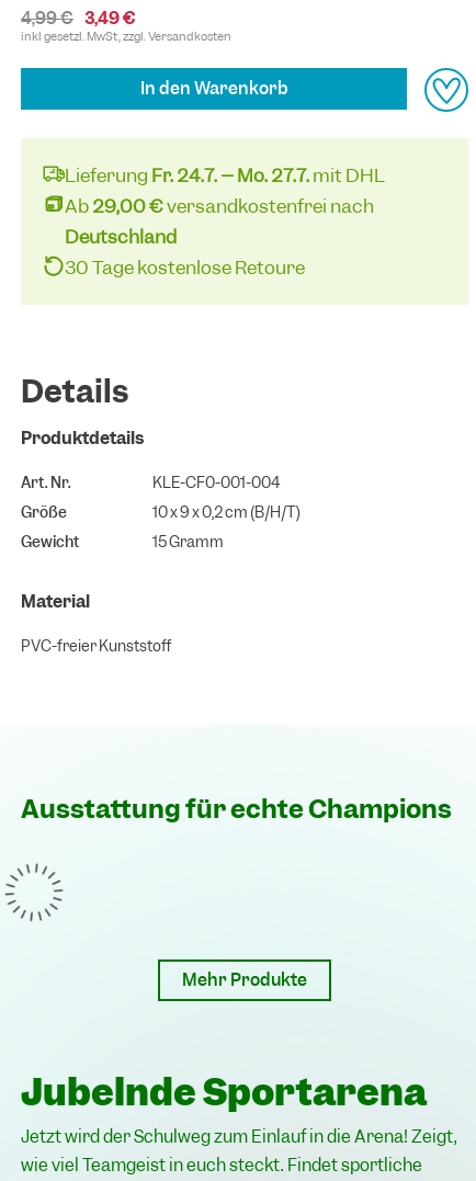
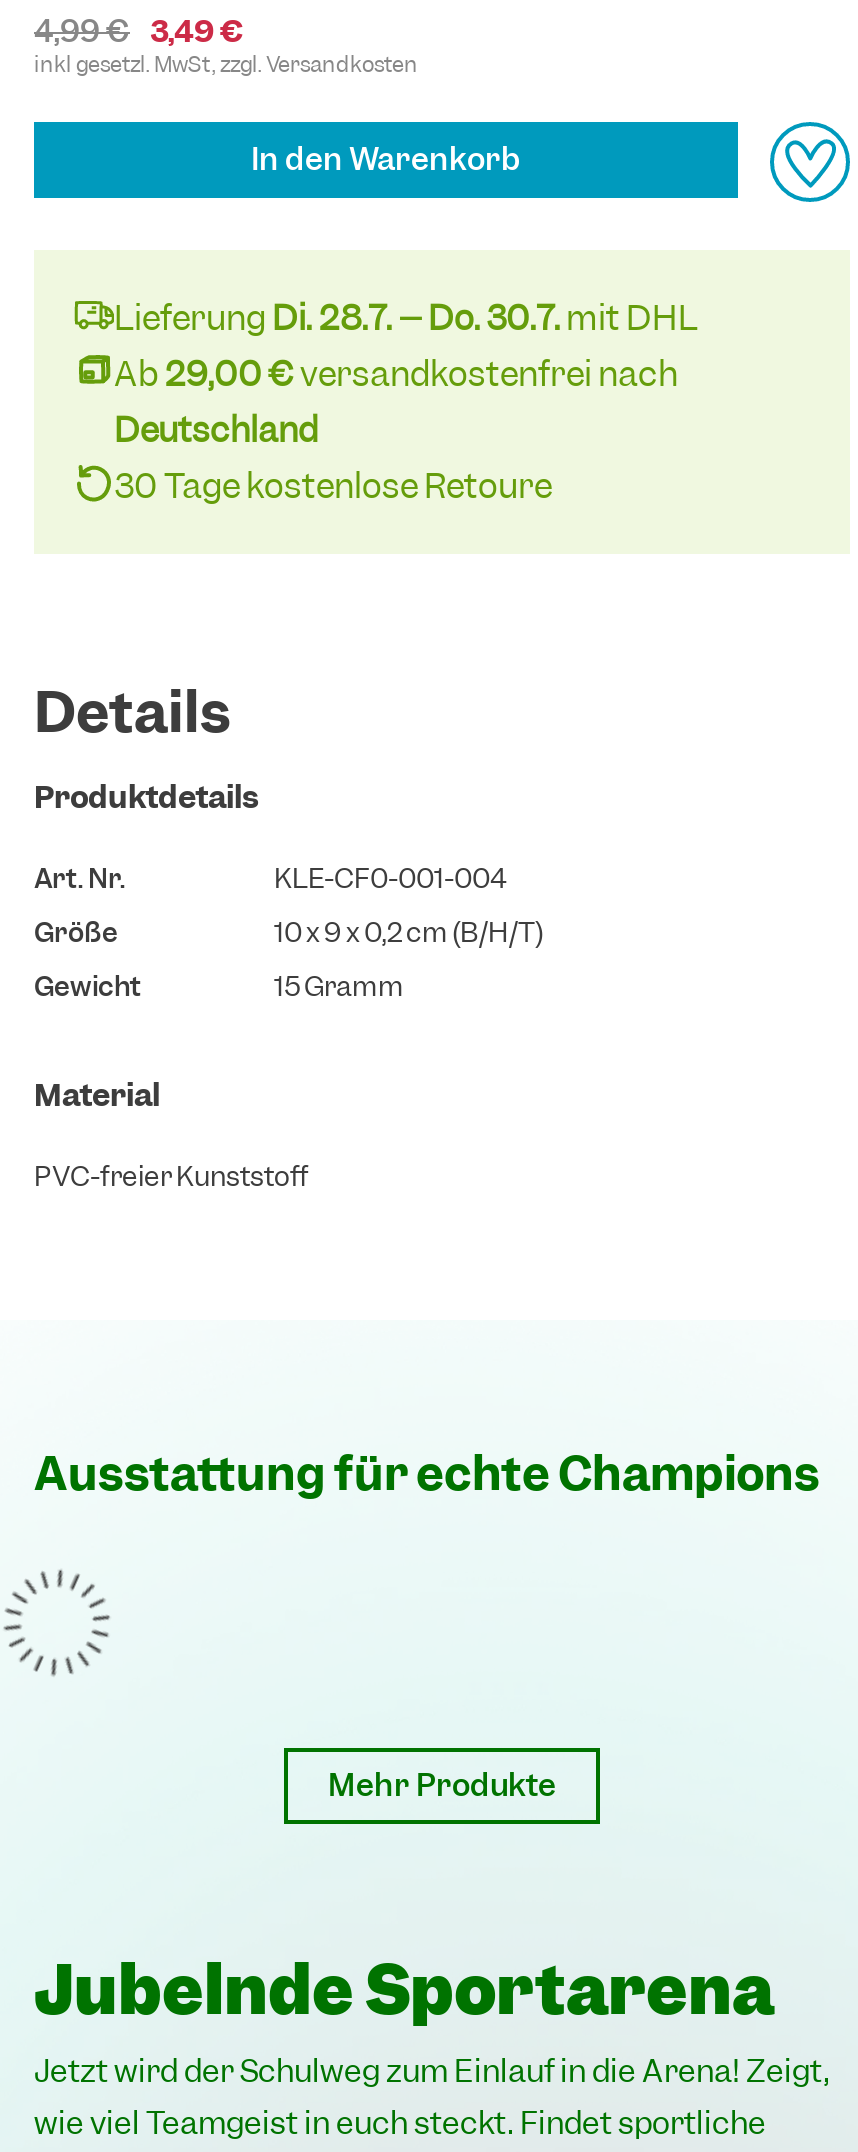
[65,163,385,188] Lieferung Fr. 24.7. – Mo. 27.7. mit DHL -> [114,296,698,340] Lieferung Di. 28.7. – Do. 30.7. mit DHL

